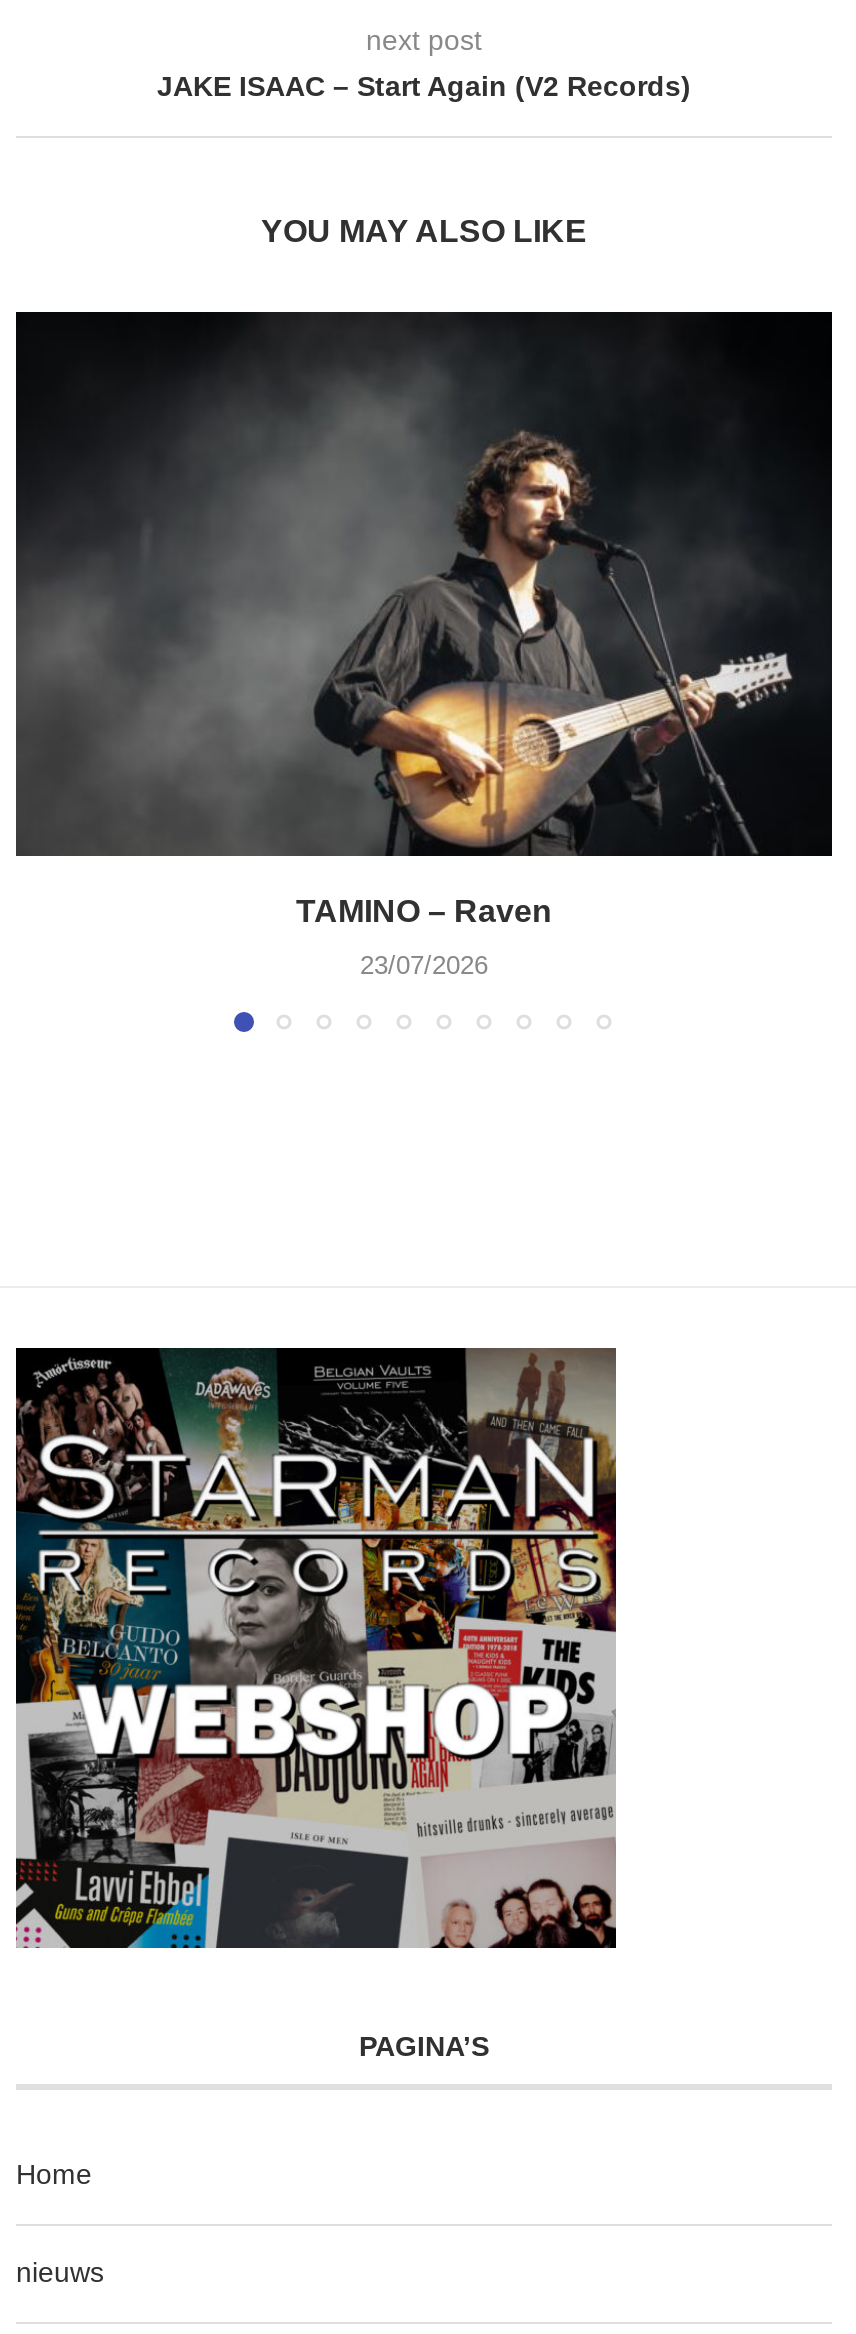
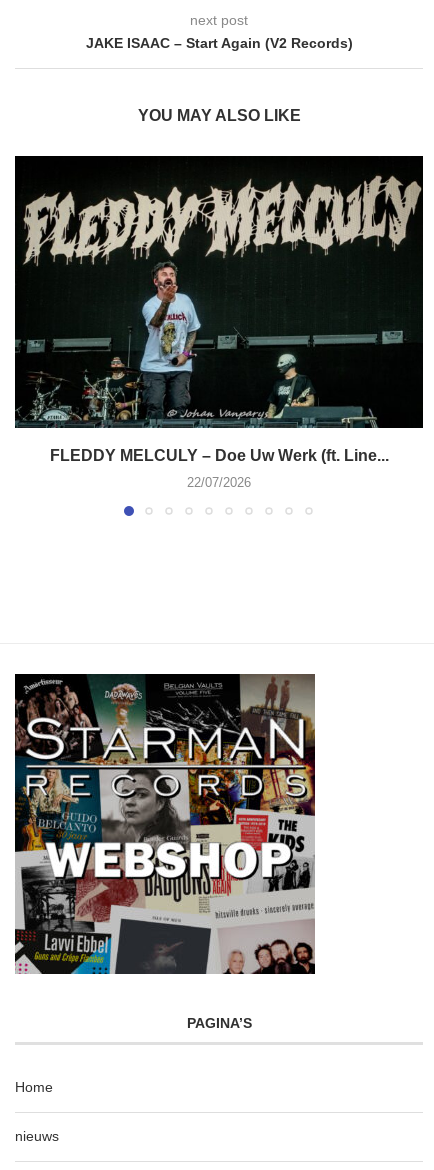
[16,314,830,929] [image] | TAMINO – Raven -> [16,158,422,464] [image] | FLEDDY MELCULY – Doe Uw Werk (ft. Line...
[360,951,488,981] 23/07/2026 -> [187,475,251,490] 22/07/2026

